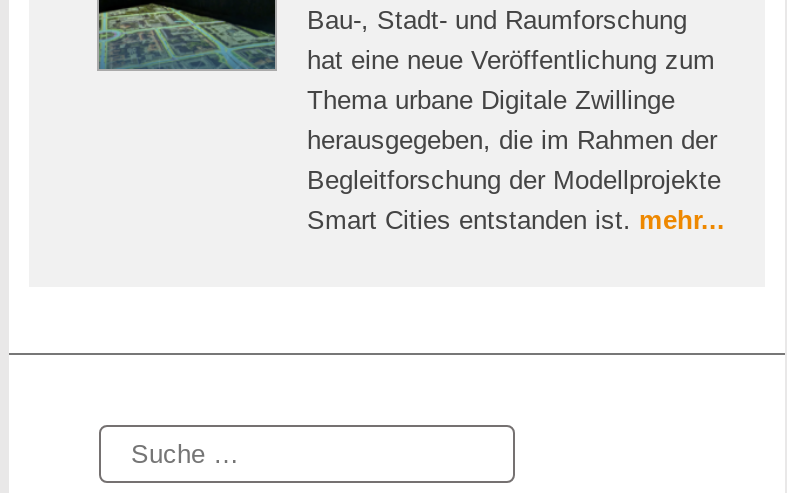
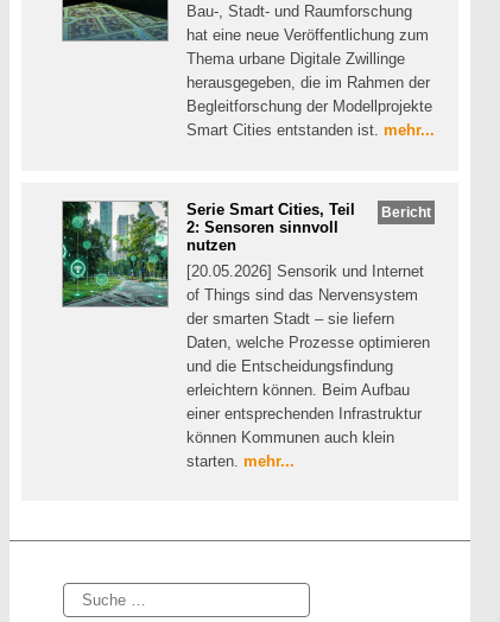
none -> [62,199,431,470] [image] | Bericht | Serie Smart Cities, Teil | 2: Sensoren sinnvoll | nutzen | [20.05.2026] Sensorik und Internet | of Things sind das Nervensystem | der smarten Stadt – sie liefern | Daten, welche Prozesse optimieren | und die Entscheidungsfindung | erleichtern können. Beim Aufbau | einer entsprechenden Infrastruktur | können Kommunen auch klein | starten. mehr...

